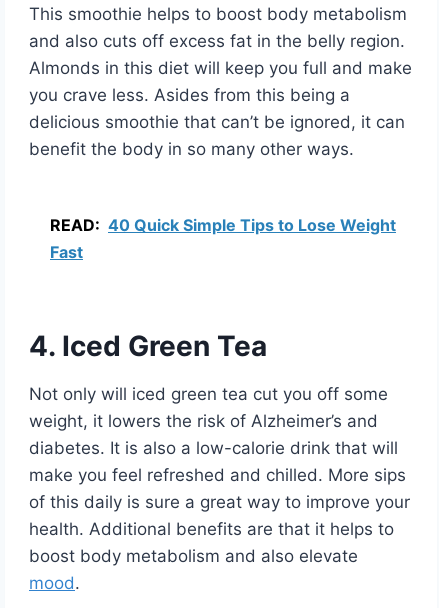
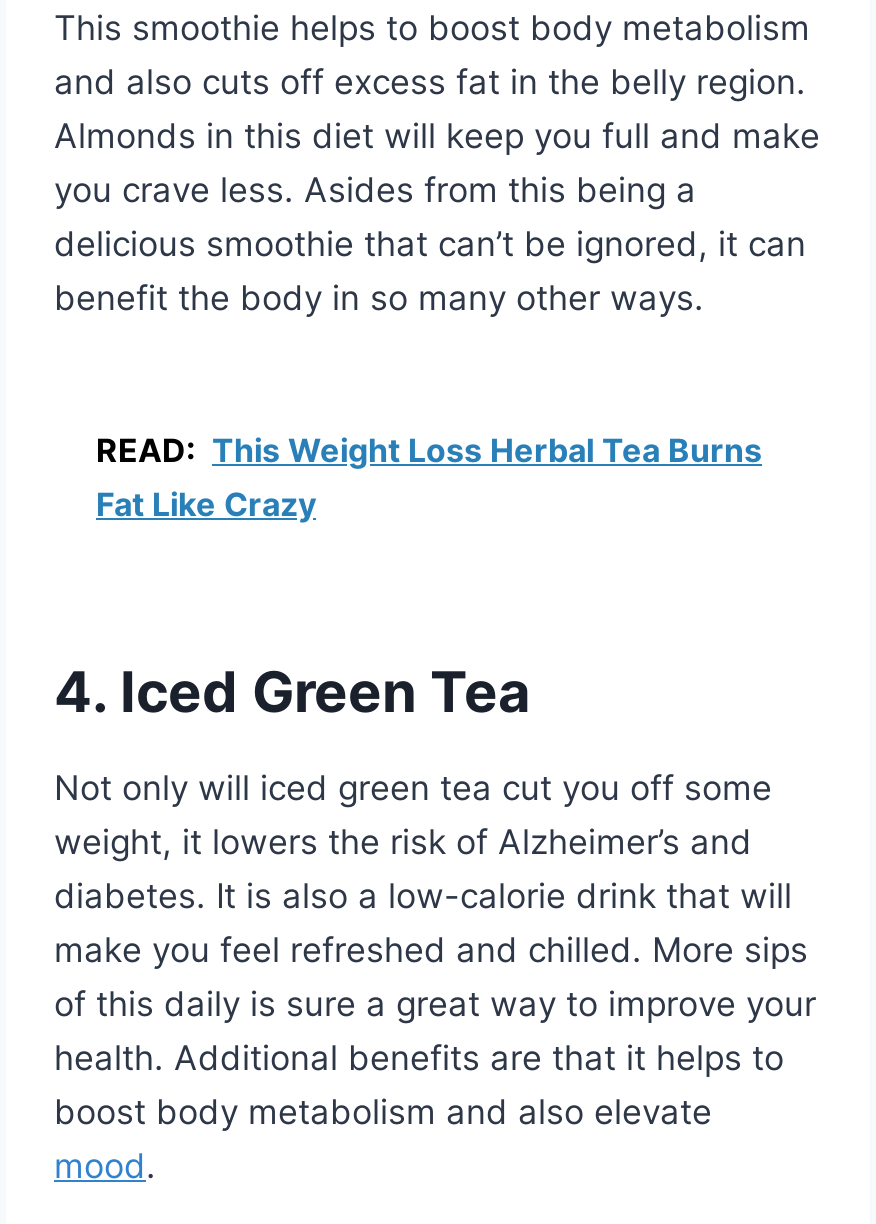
[50,215,396,262] READ: 40 Quick Simple Tips to Lose Weight | Fast -> [96,431,762,525] READ: This Weight Loss Herbal Tea Burns | Fat Like Crazy

